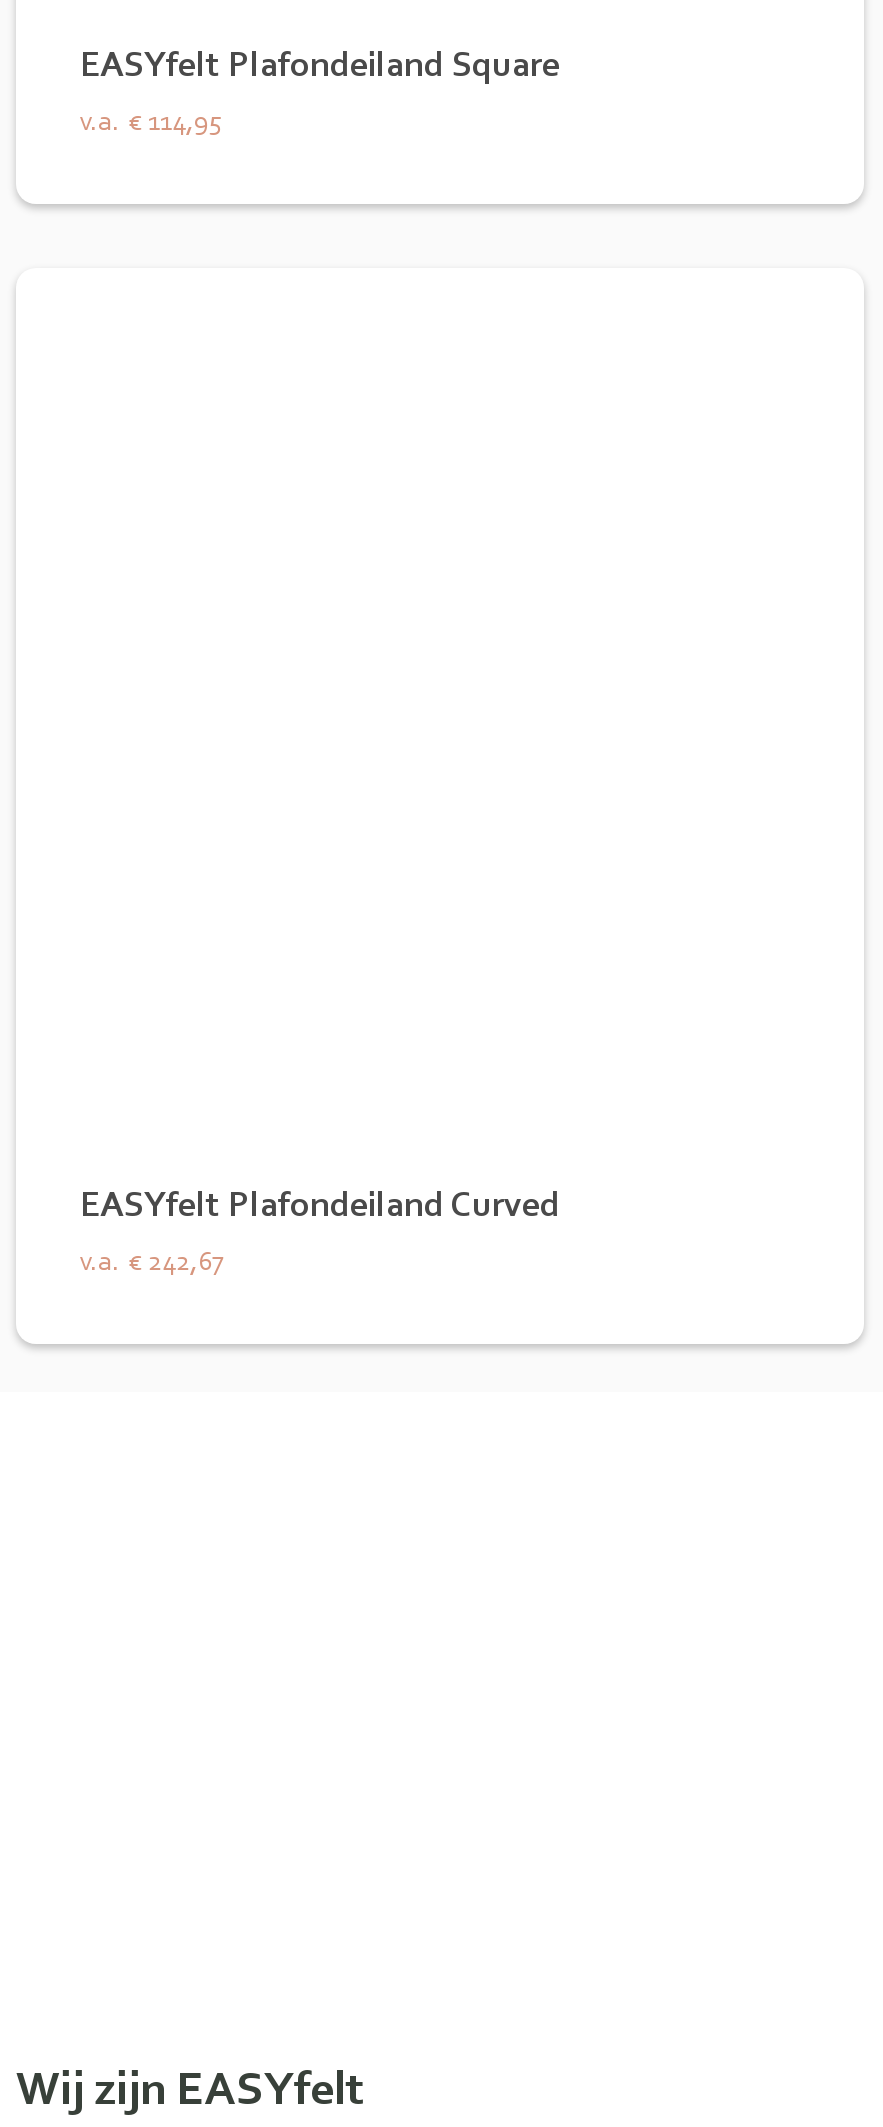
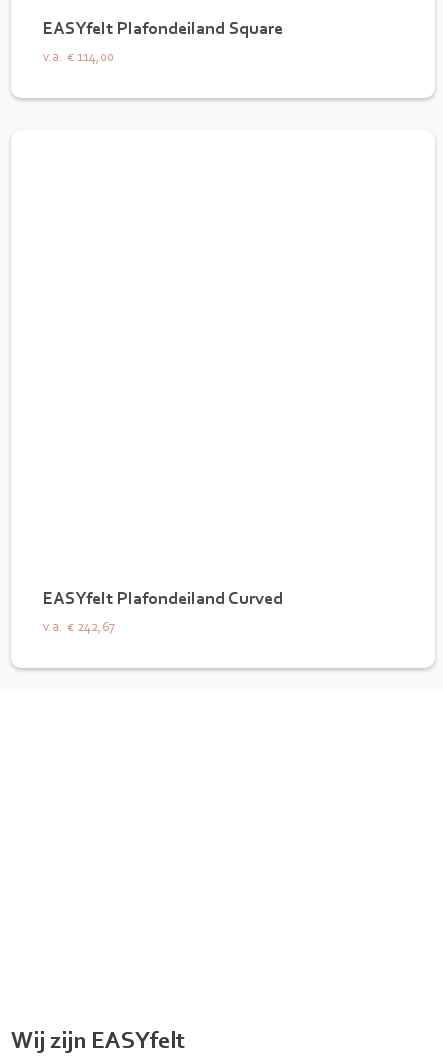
[80,104,222,136] v.a. € 114,95 -> [43,48,114,64] v.a. € 114,00

